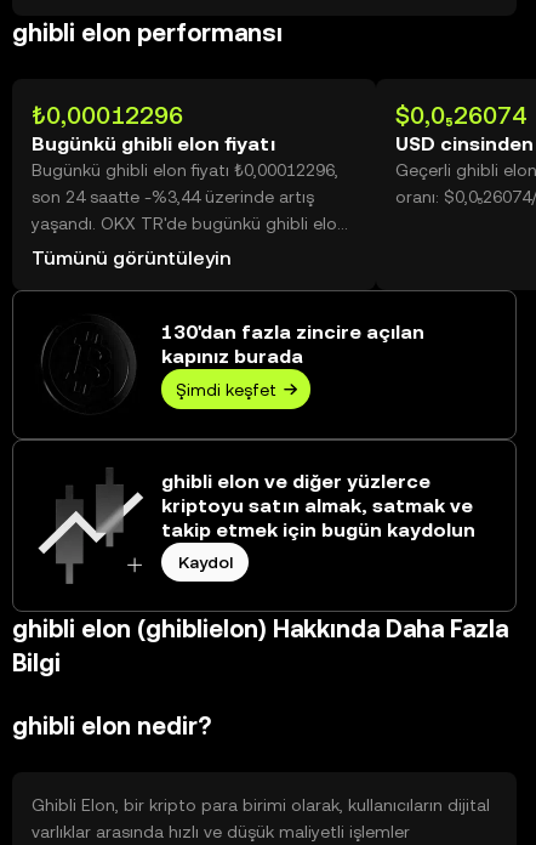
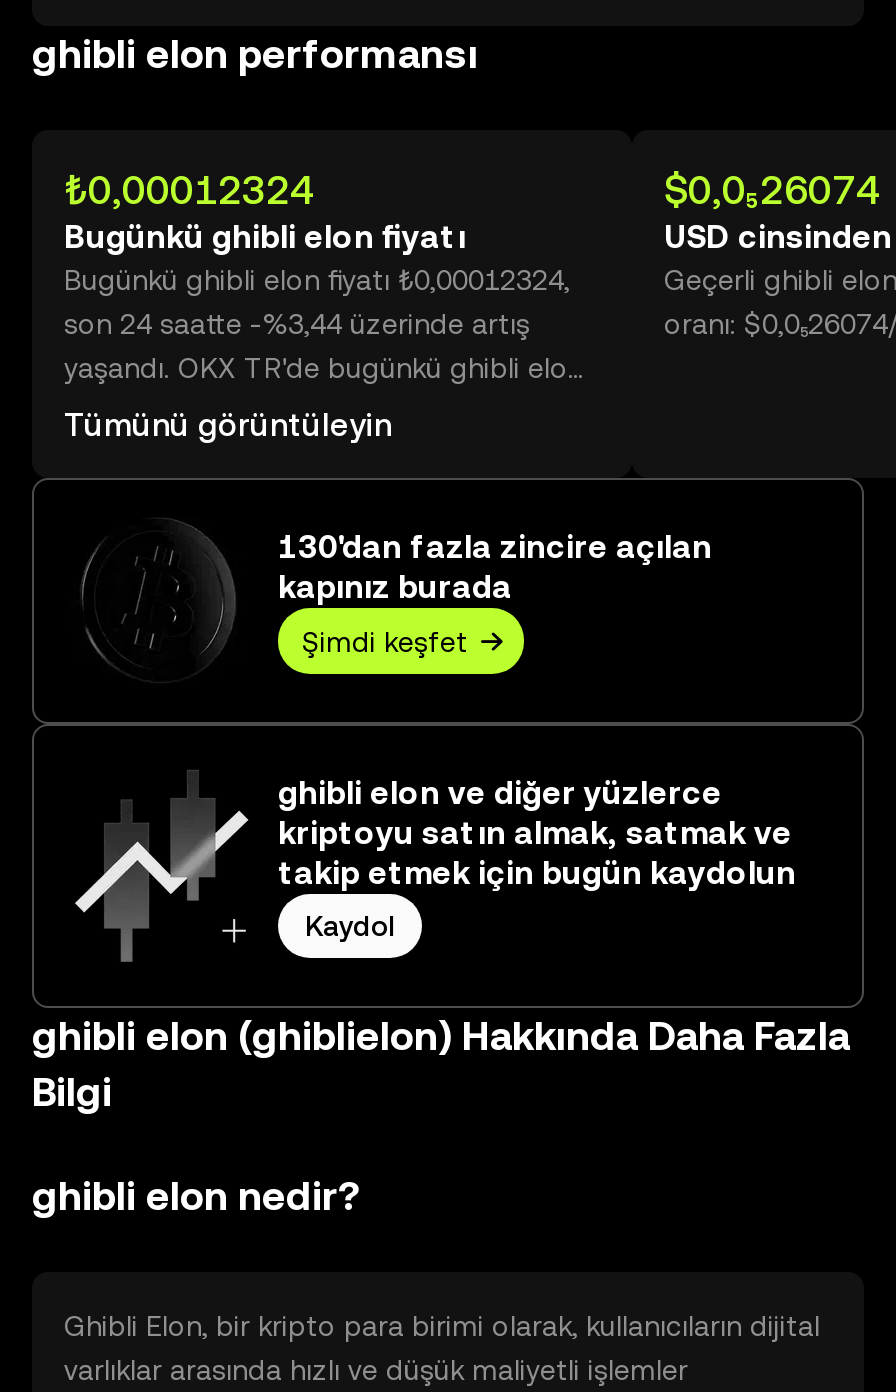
[32,101,183,130] ₺0,00012296 -> [64,166,314,214] ₺0,00012324
[32,160,338,180] Bugünkü ghibli elon fiyatı ₺0,00012296, -> [64,264,570,296] Bugünkü ghibli elon fiyatı ₺0,00012324,

